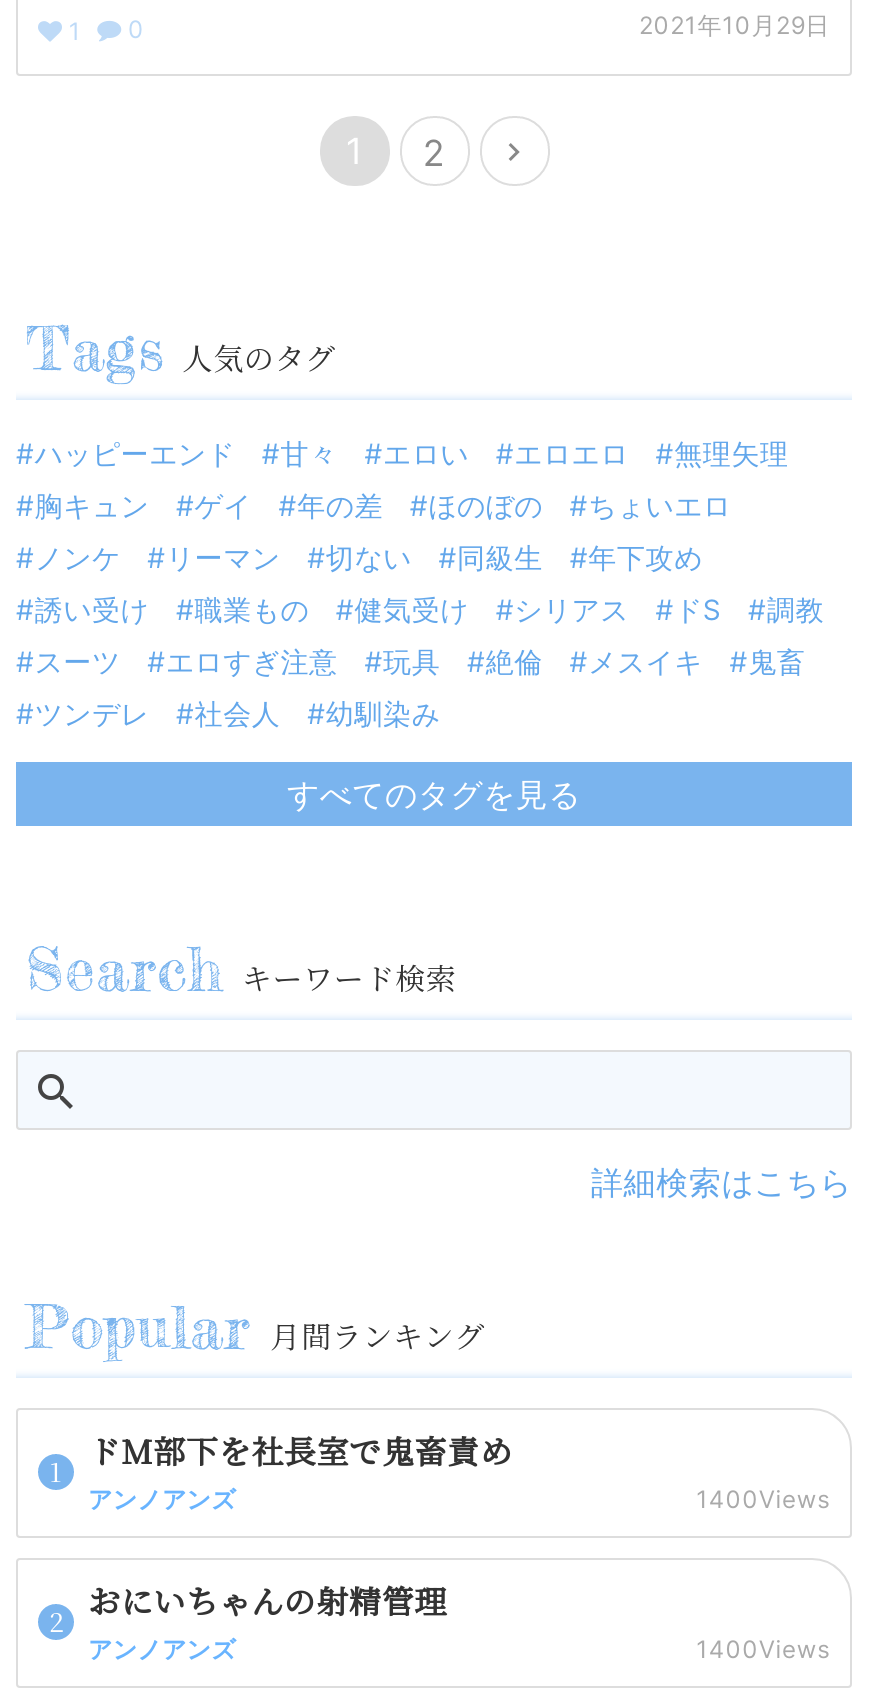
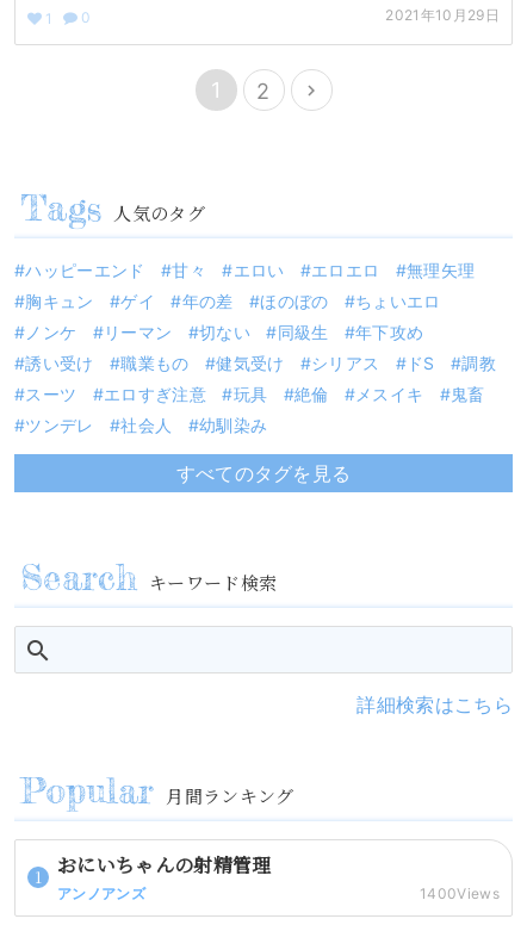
[88,1428,830,1514] ドM部下を社長室で鬼畜責め | アンノアンズ | 1400Views -> none

